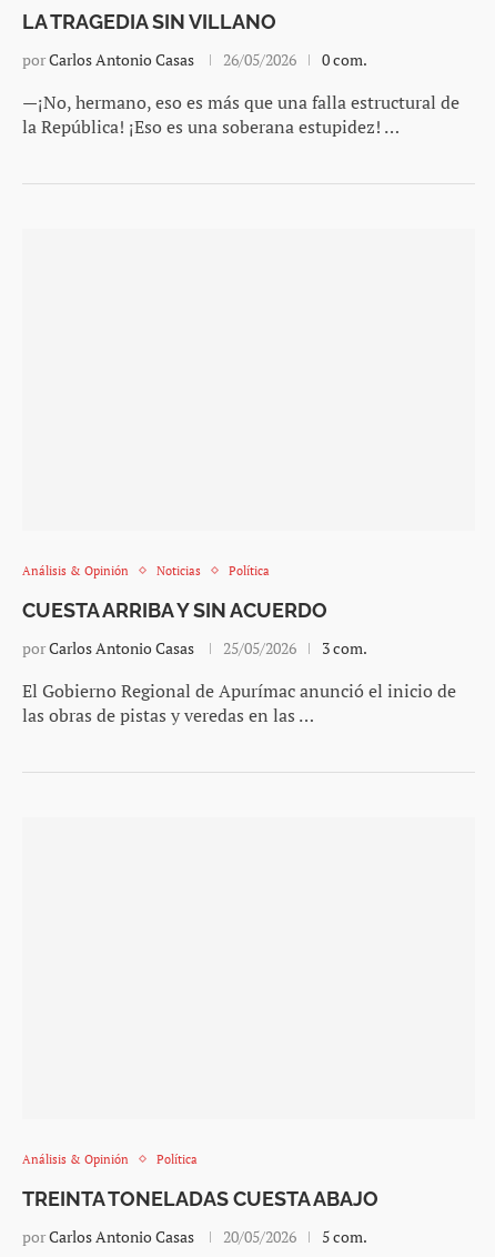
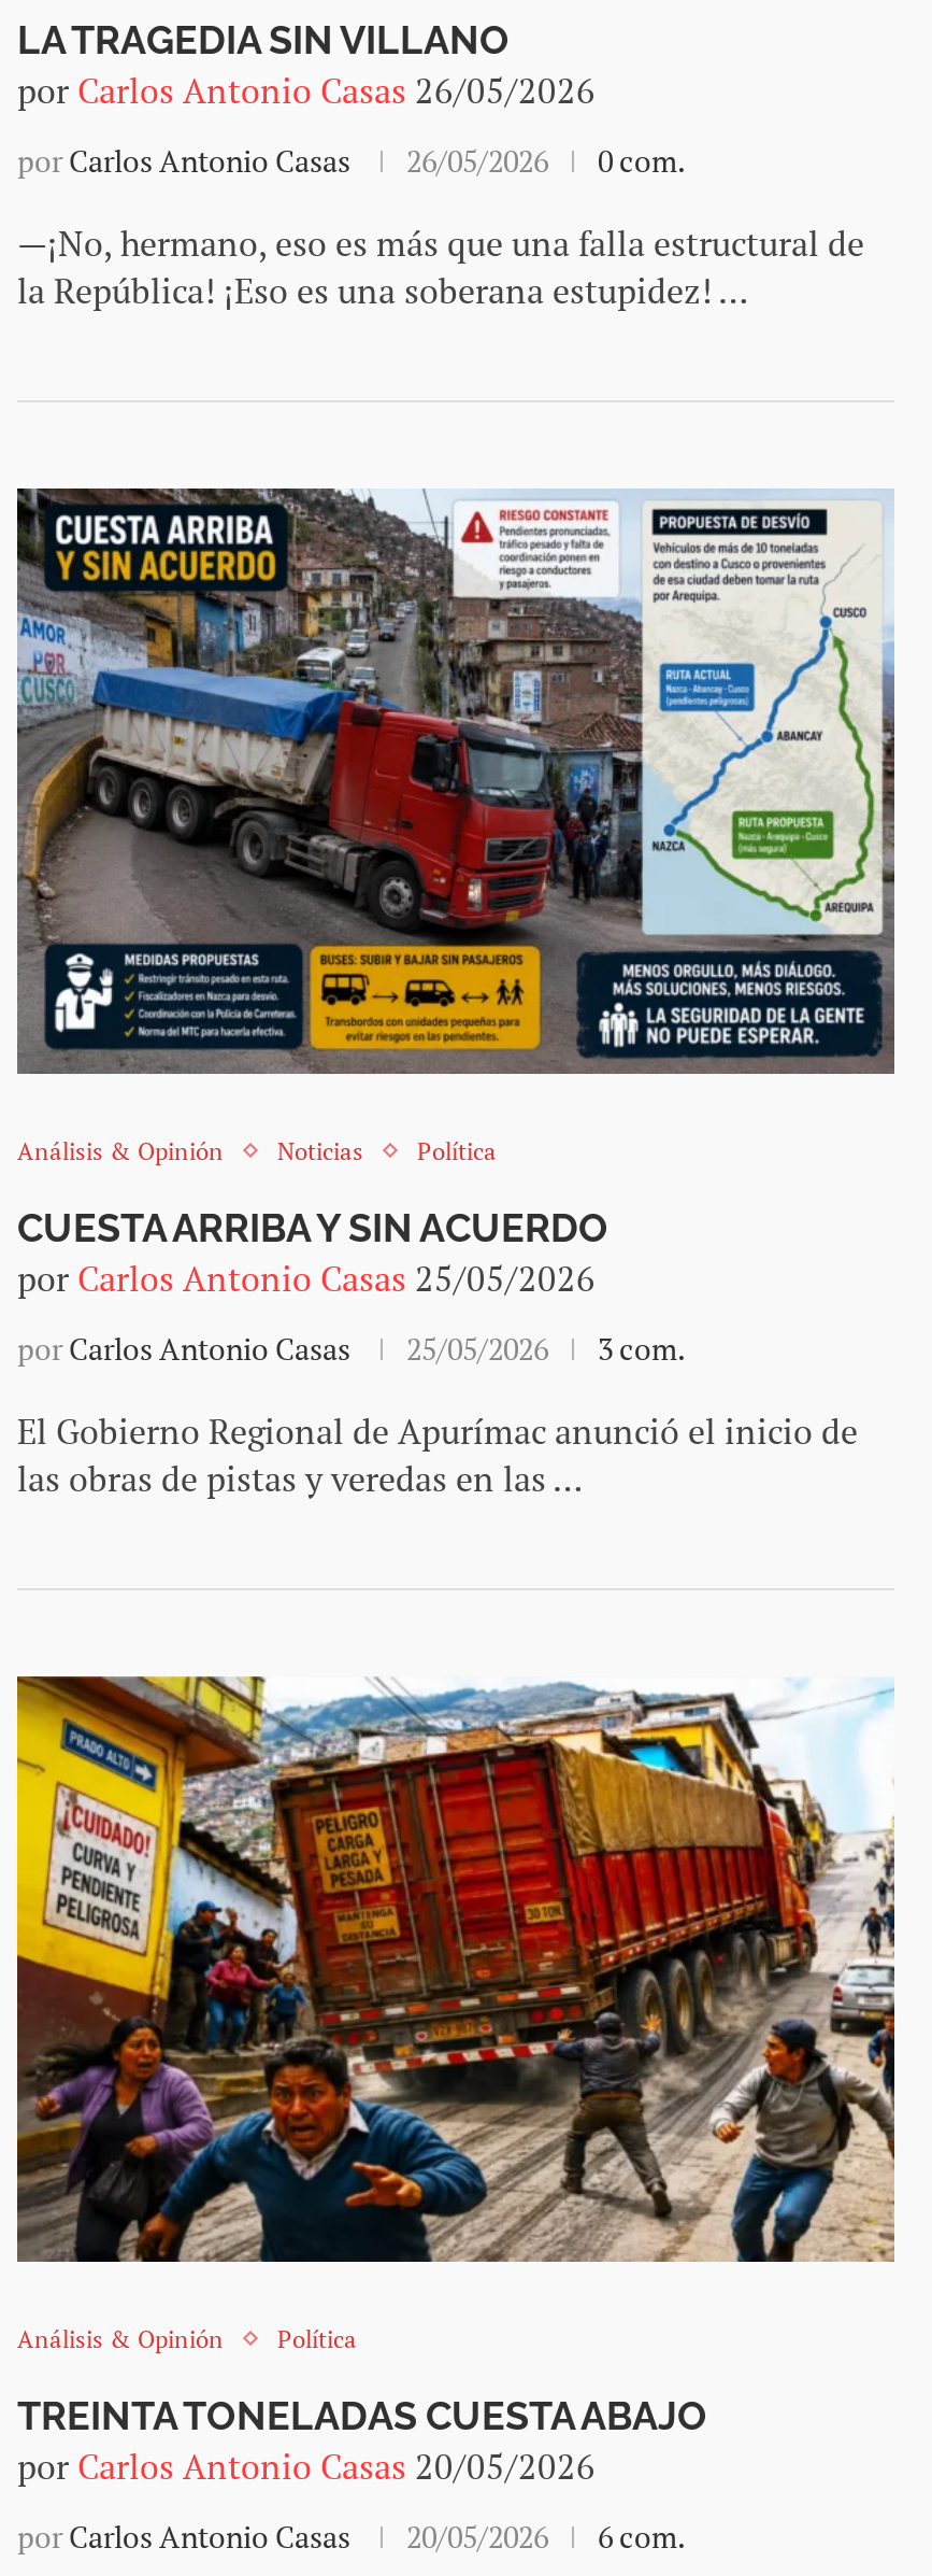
none -> [17,66,596,113] por Carlos Antonio Casas 26/05/2026
none -> [15,486,897,1076] [image]
none -> [17,1254,596,1301] por Carlos Antonio Casas 25/05/2026
none -> [15,1674,897,2264] [image]
none -> [17,2442,596,2489] por Carlos Antonio Casas 20/05/2026
[22,1226,367,1247] por Carlos Antonio Casas 20/05/2026 5 com. -> [17,2515,686,2556] por Carlos Antonio Casas 20/05/2026 6 com.

